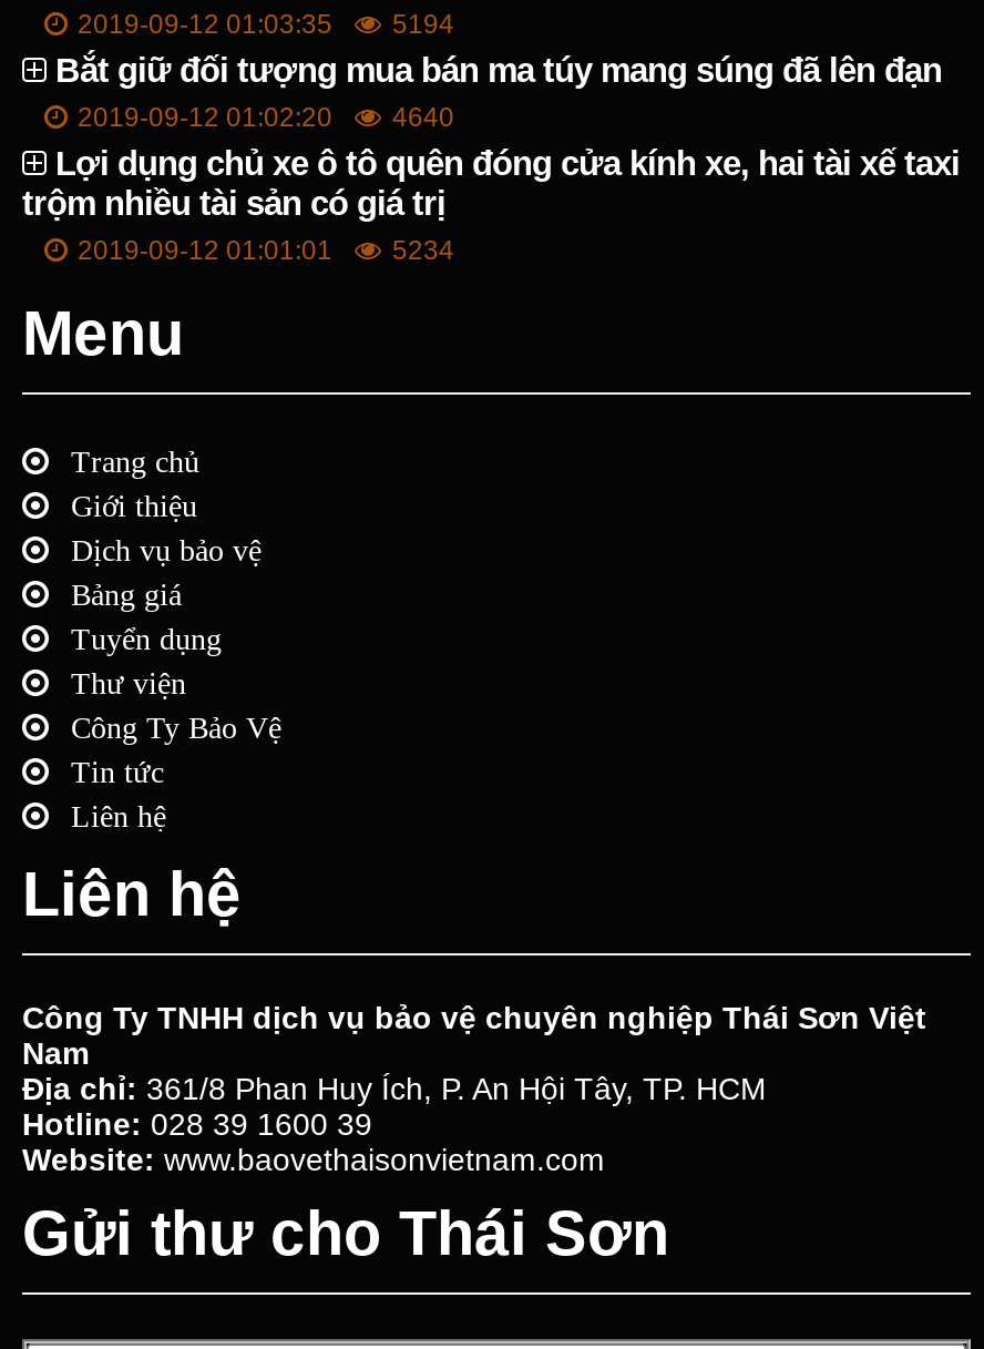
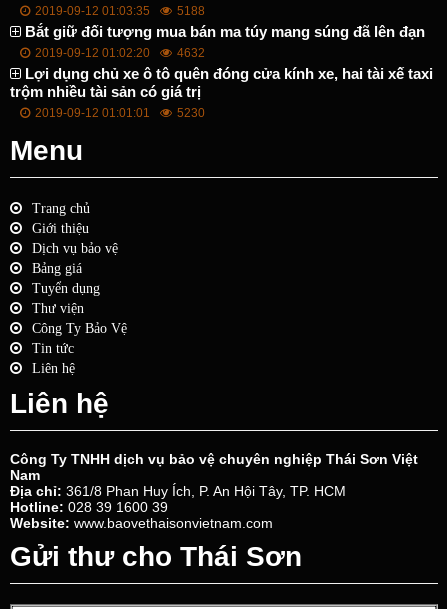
[78,9,454,40] 2019-09-12 01:03:35 5194 -> [35,4,205,18] 2019-09-12 01:03:35 5188
[78,102,454,133] 2019-09-12 01:02:20 4640 -> [35,46,205,60] 2019-09-12 01:02:20 4632
[78,235,454,266] 2019-09-12 01:01:01 5234 -> [35,106,205,120] 2019-09-12 01:01:01 5230

